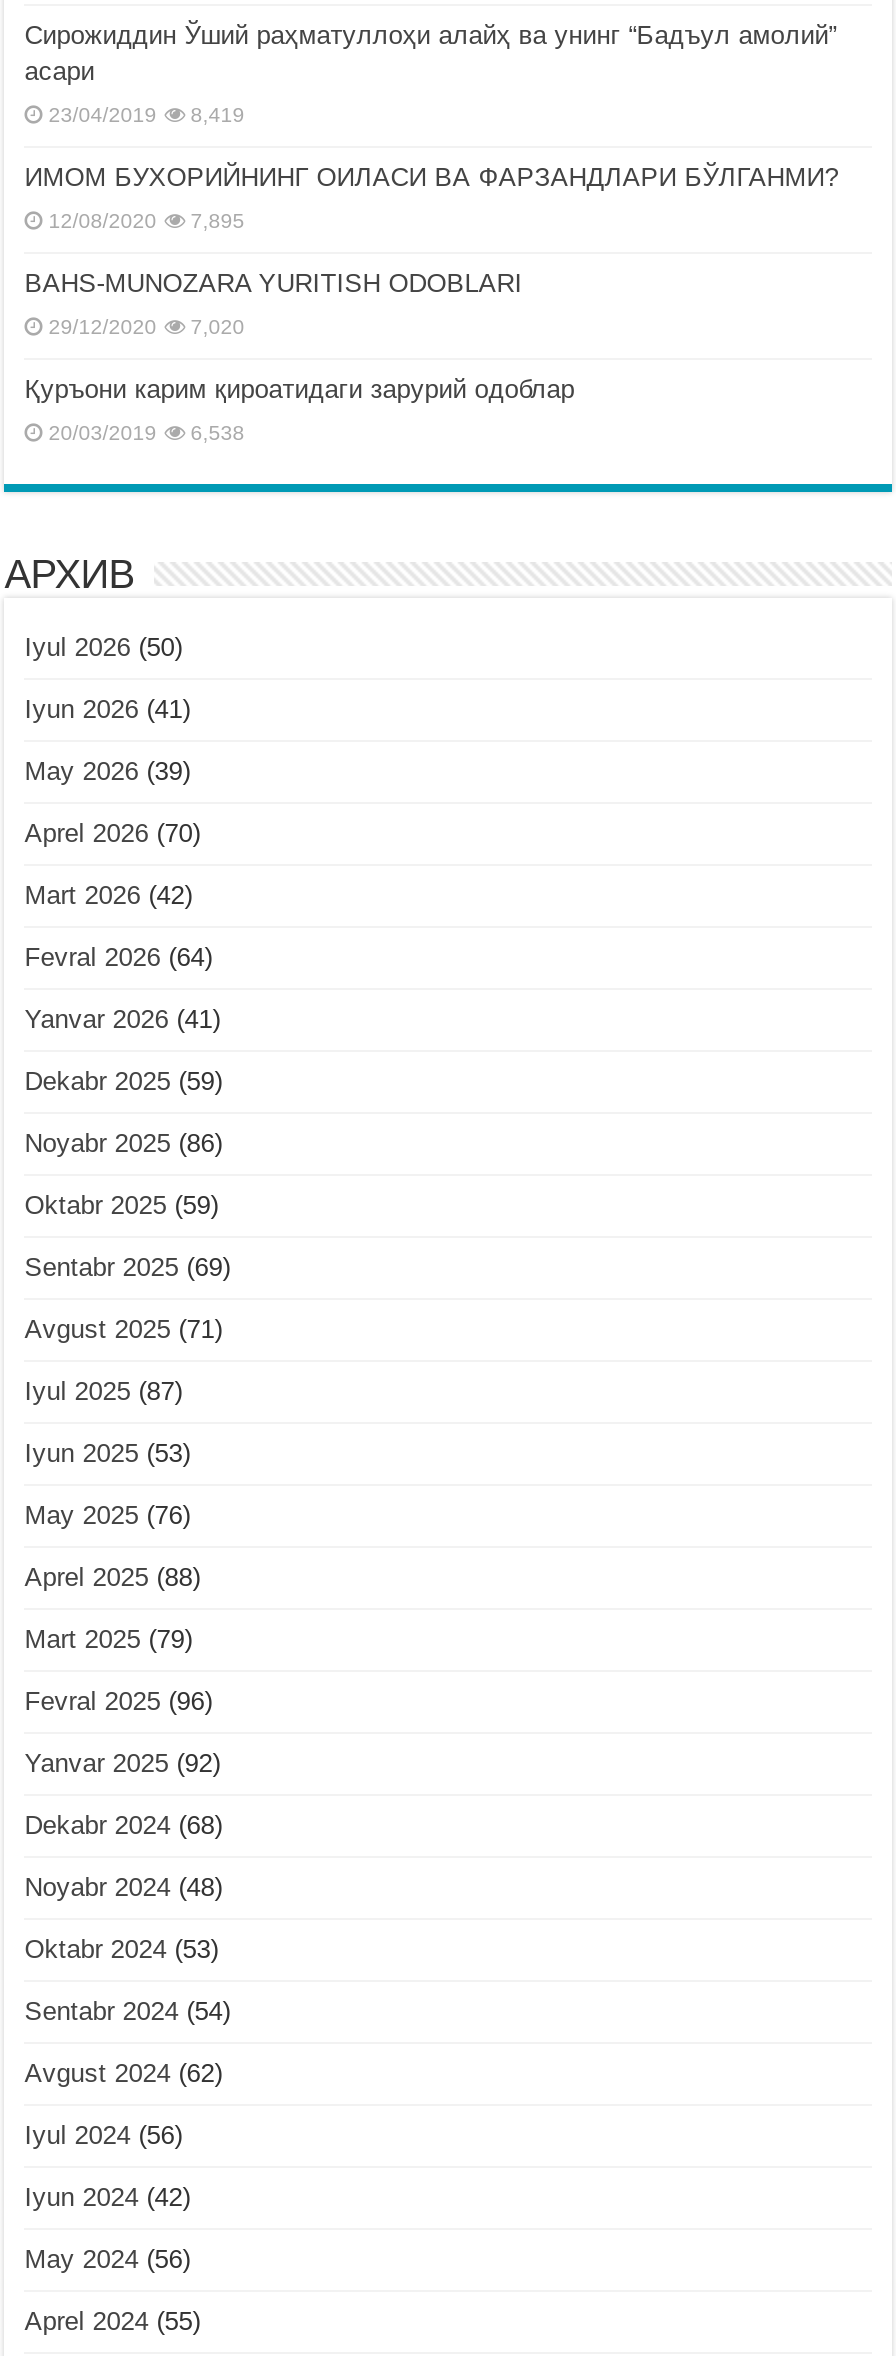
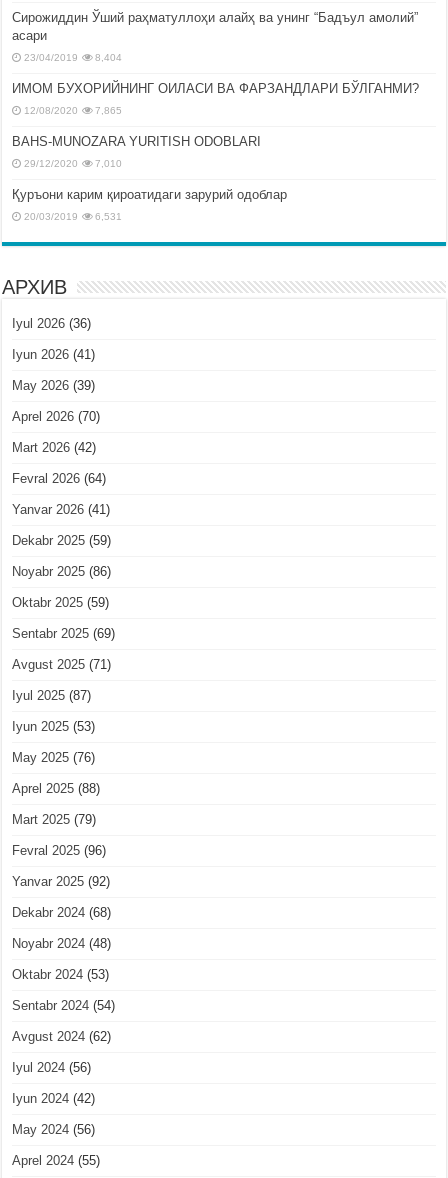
[48,105,244,127] 23/04/2019 8,419 -> [24,52,122,63] 23/04/2019 8,404
[48,211,244,233] 12/08/2020 7,895 -> [24,105,122,116] 12/08/2020 7,865
[48,317,244,339] 29/12/2020 7,020 -> [24,158,122,169] 29/12/2020 7,010
[48,423,244,445] 20/03/2019 6,538 -> [24,211,122,222] 20/03/2019 6,531
[24,633,182,663] Iyul 2026 (50) -> [12,316,91,331] Iyul 2026 (36)

